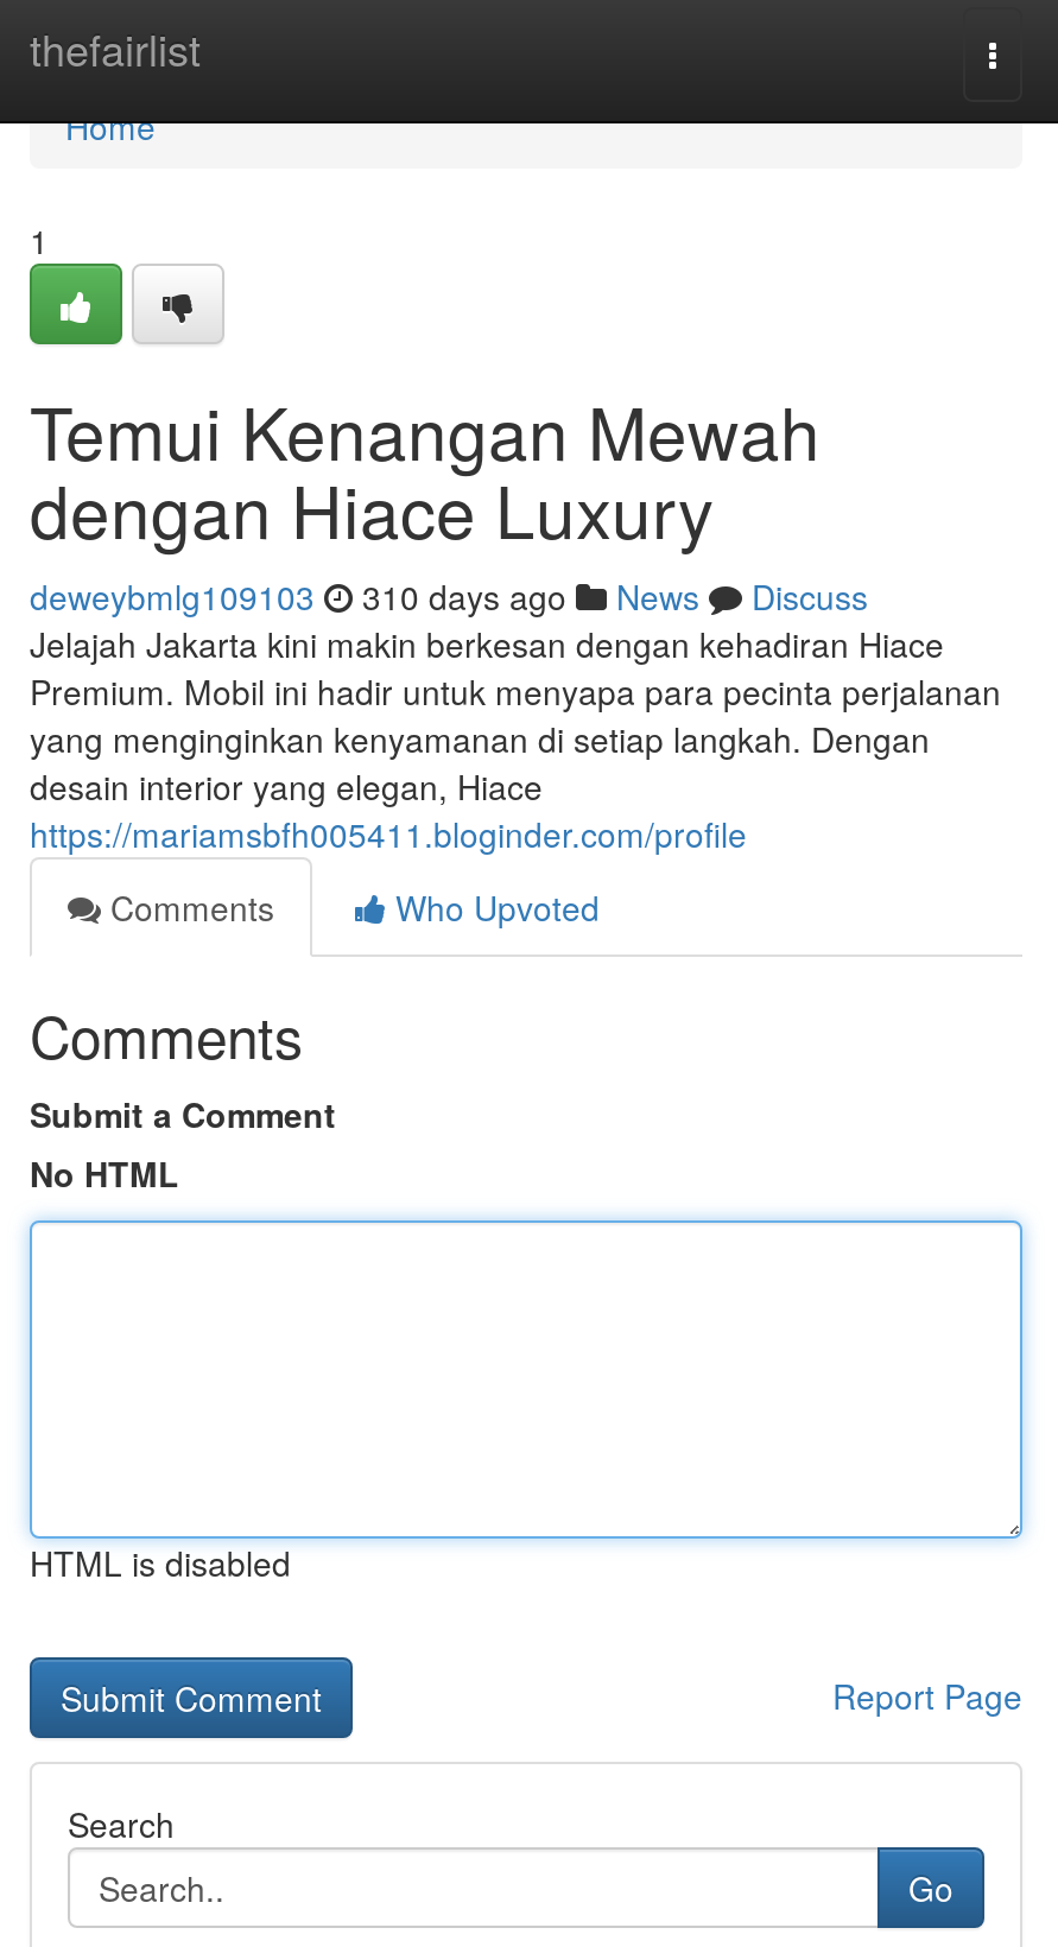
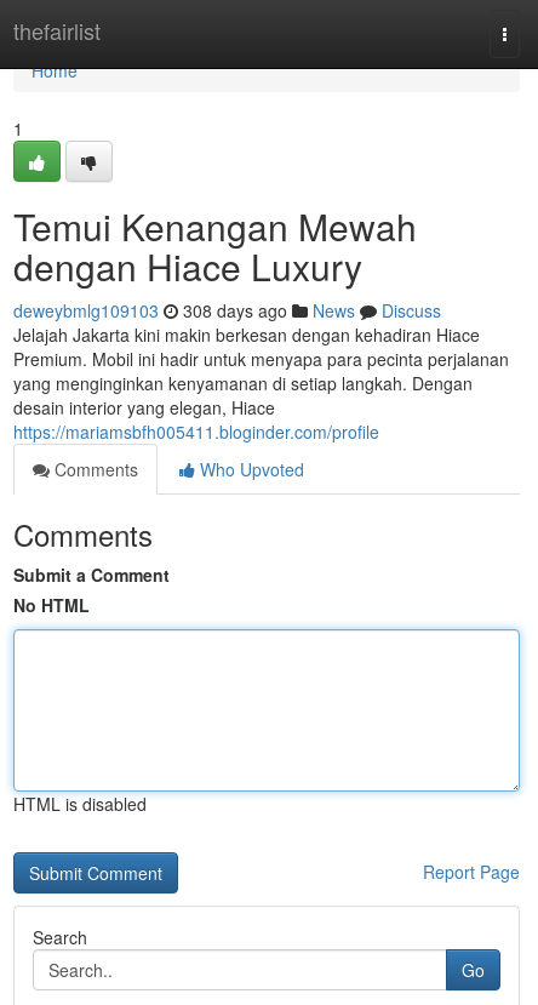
[30,572,868,620] deweybmlg109103 310 days ago News Discuss -> [13,298,441,322] deweybmlg109103 308 days ago News Discuss

